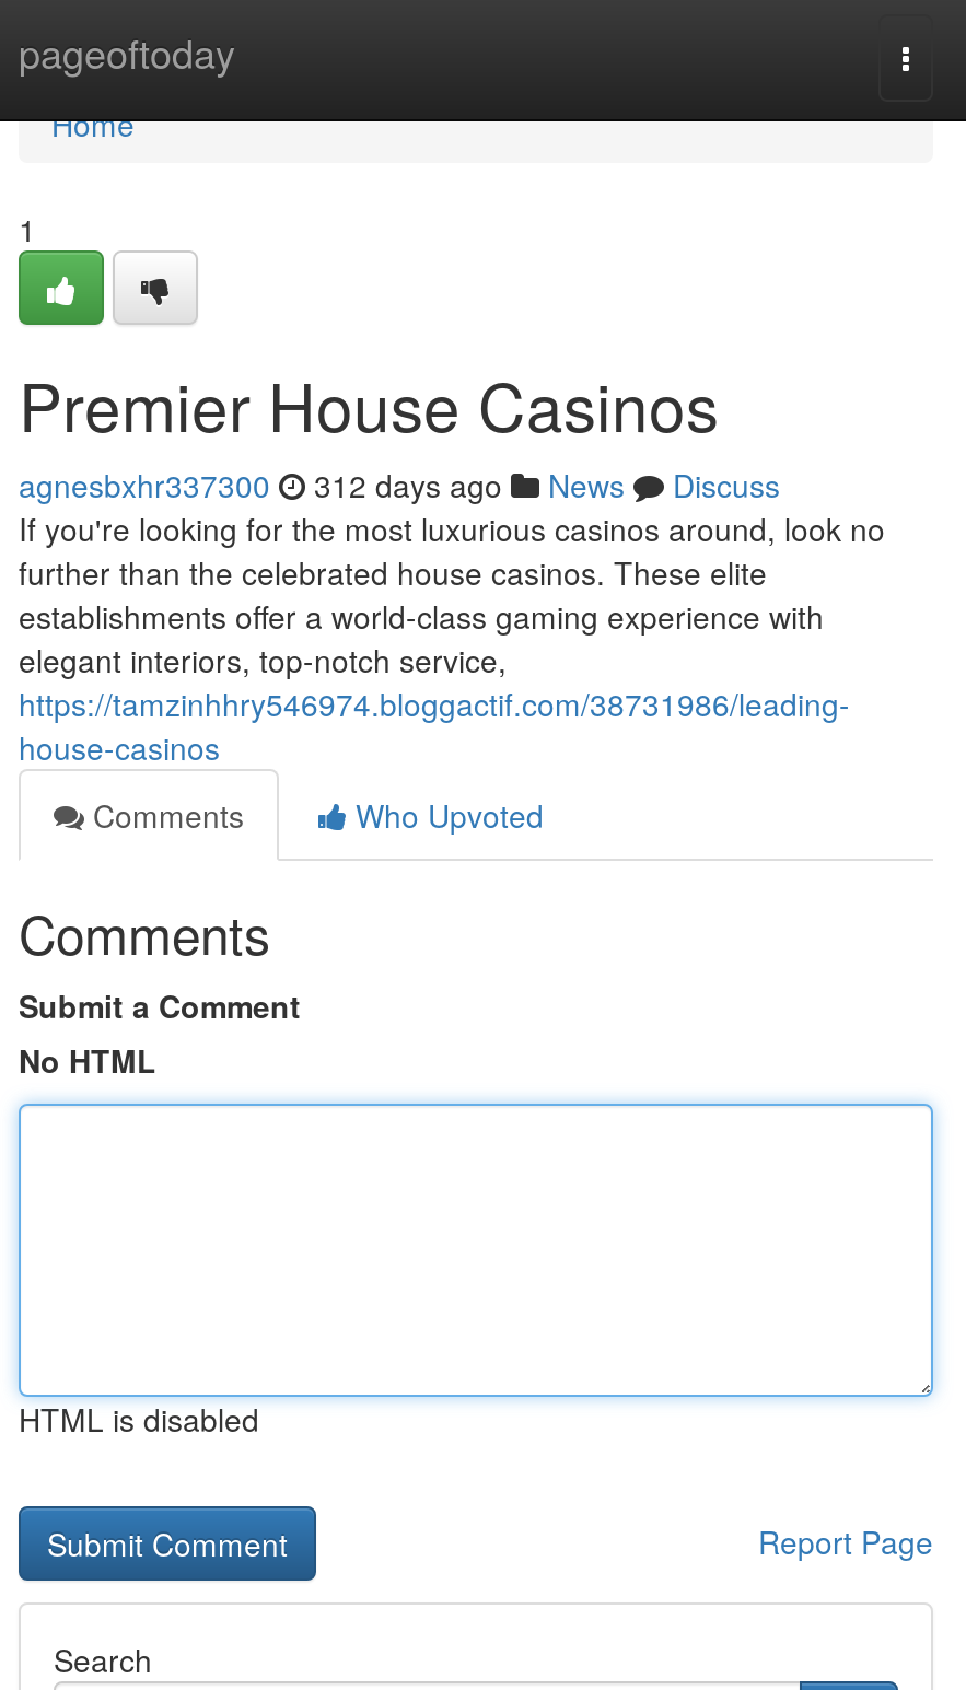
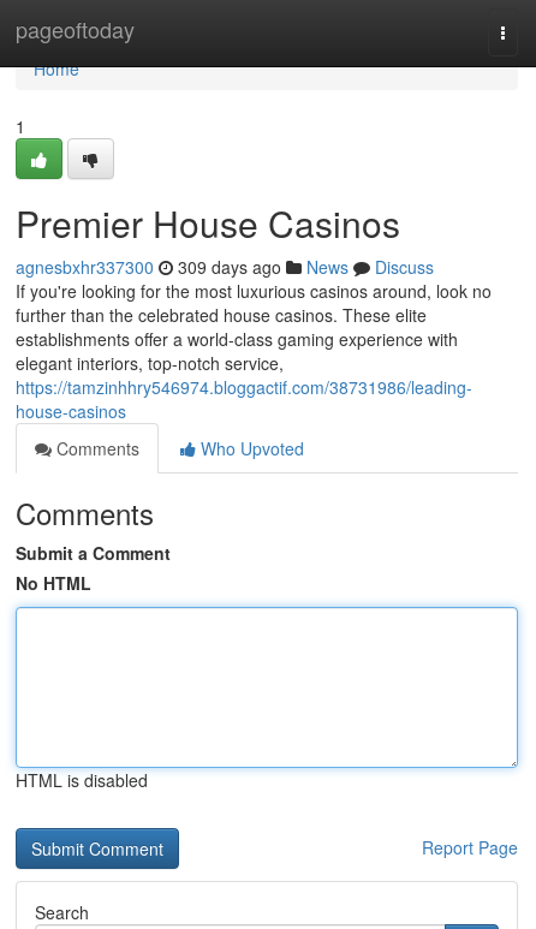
[19,463,780,506] agnesbxhr337300 312 days ago News Discuss -> [16,255,434,279] agnesbxhr337300 309 days ago News Discuss

